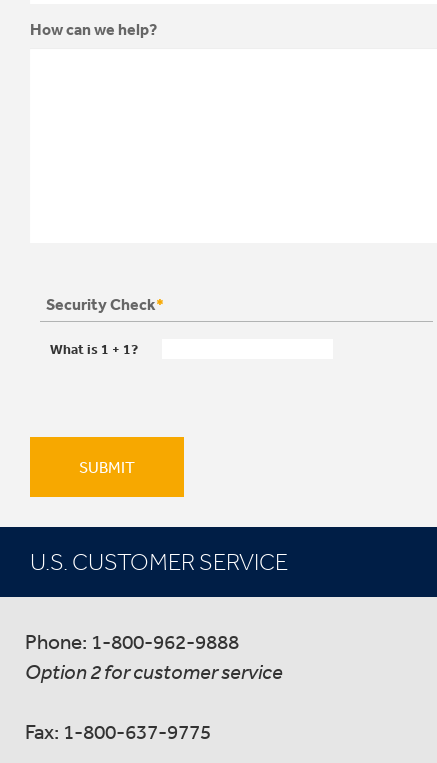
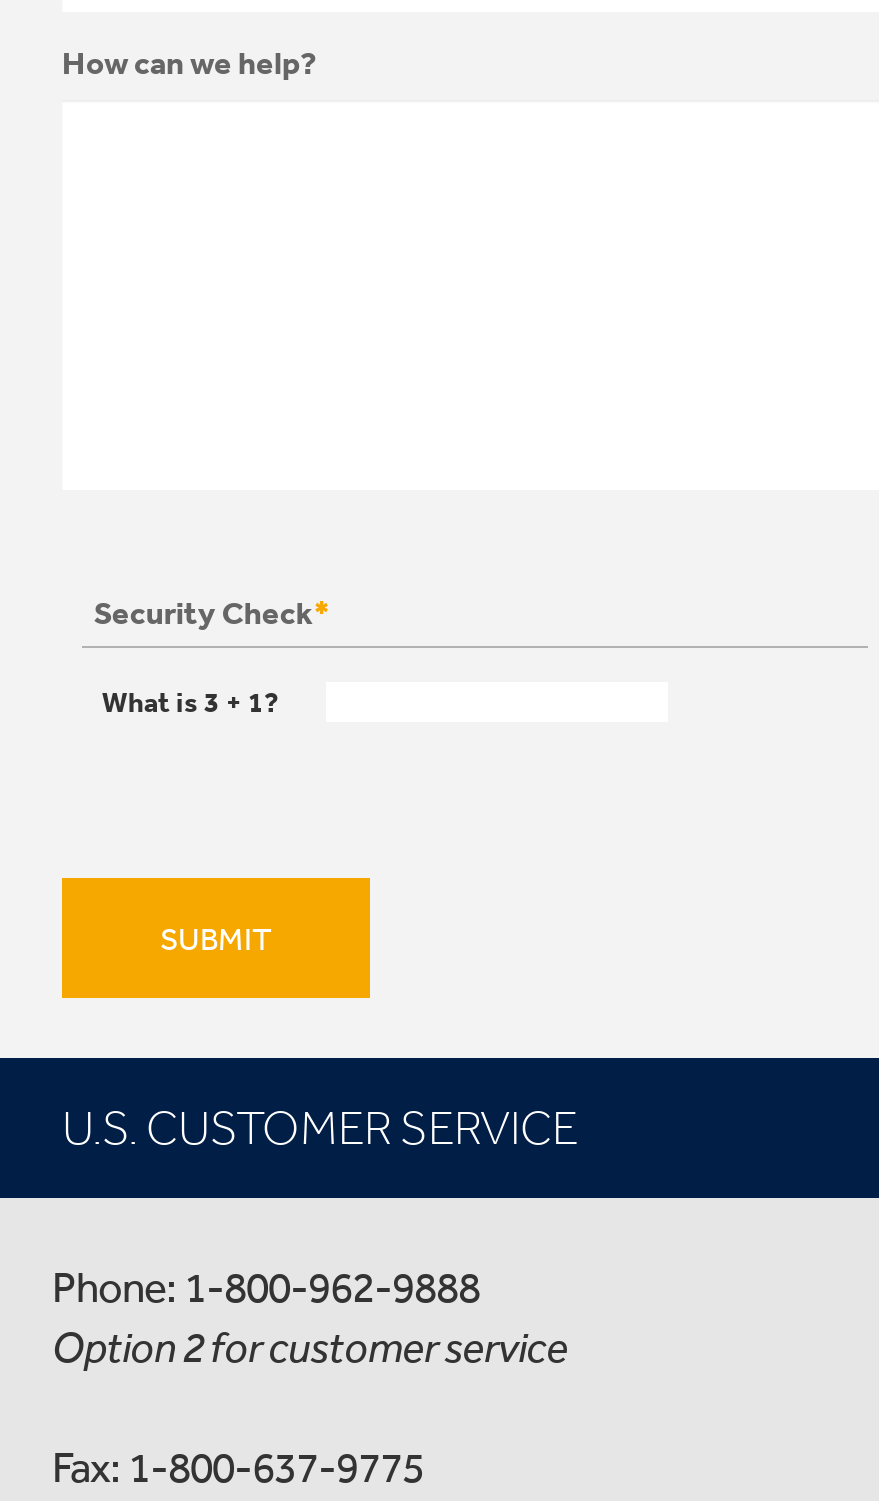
[50,340,138,358] What is 1 + 1? -> [102,684,278,720] What is 3 + 1?

